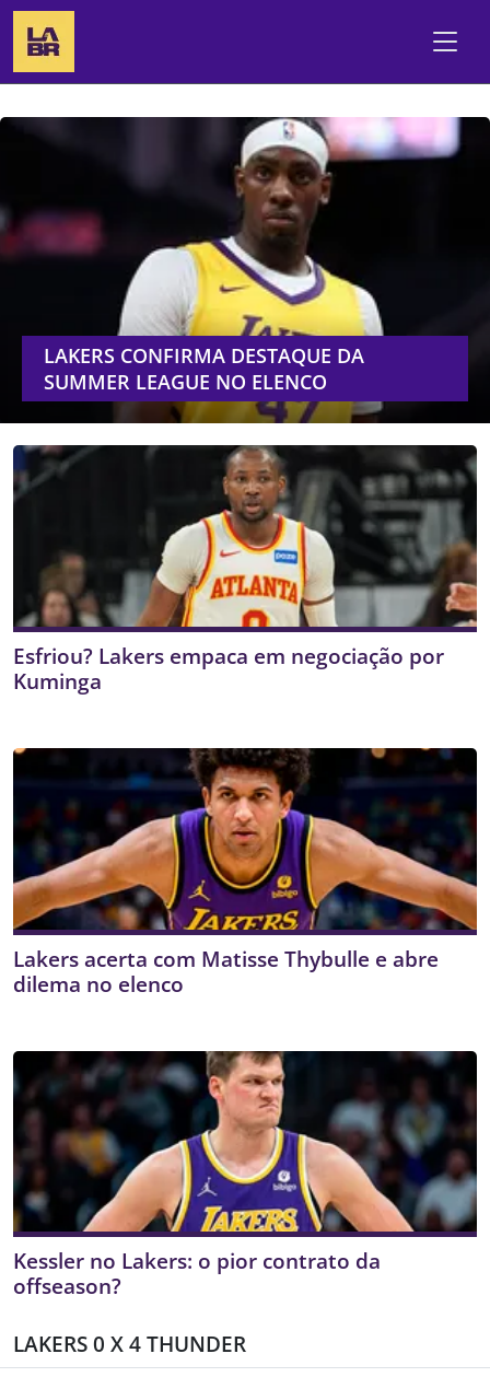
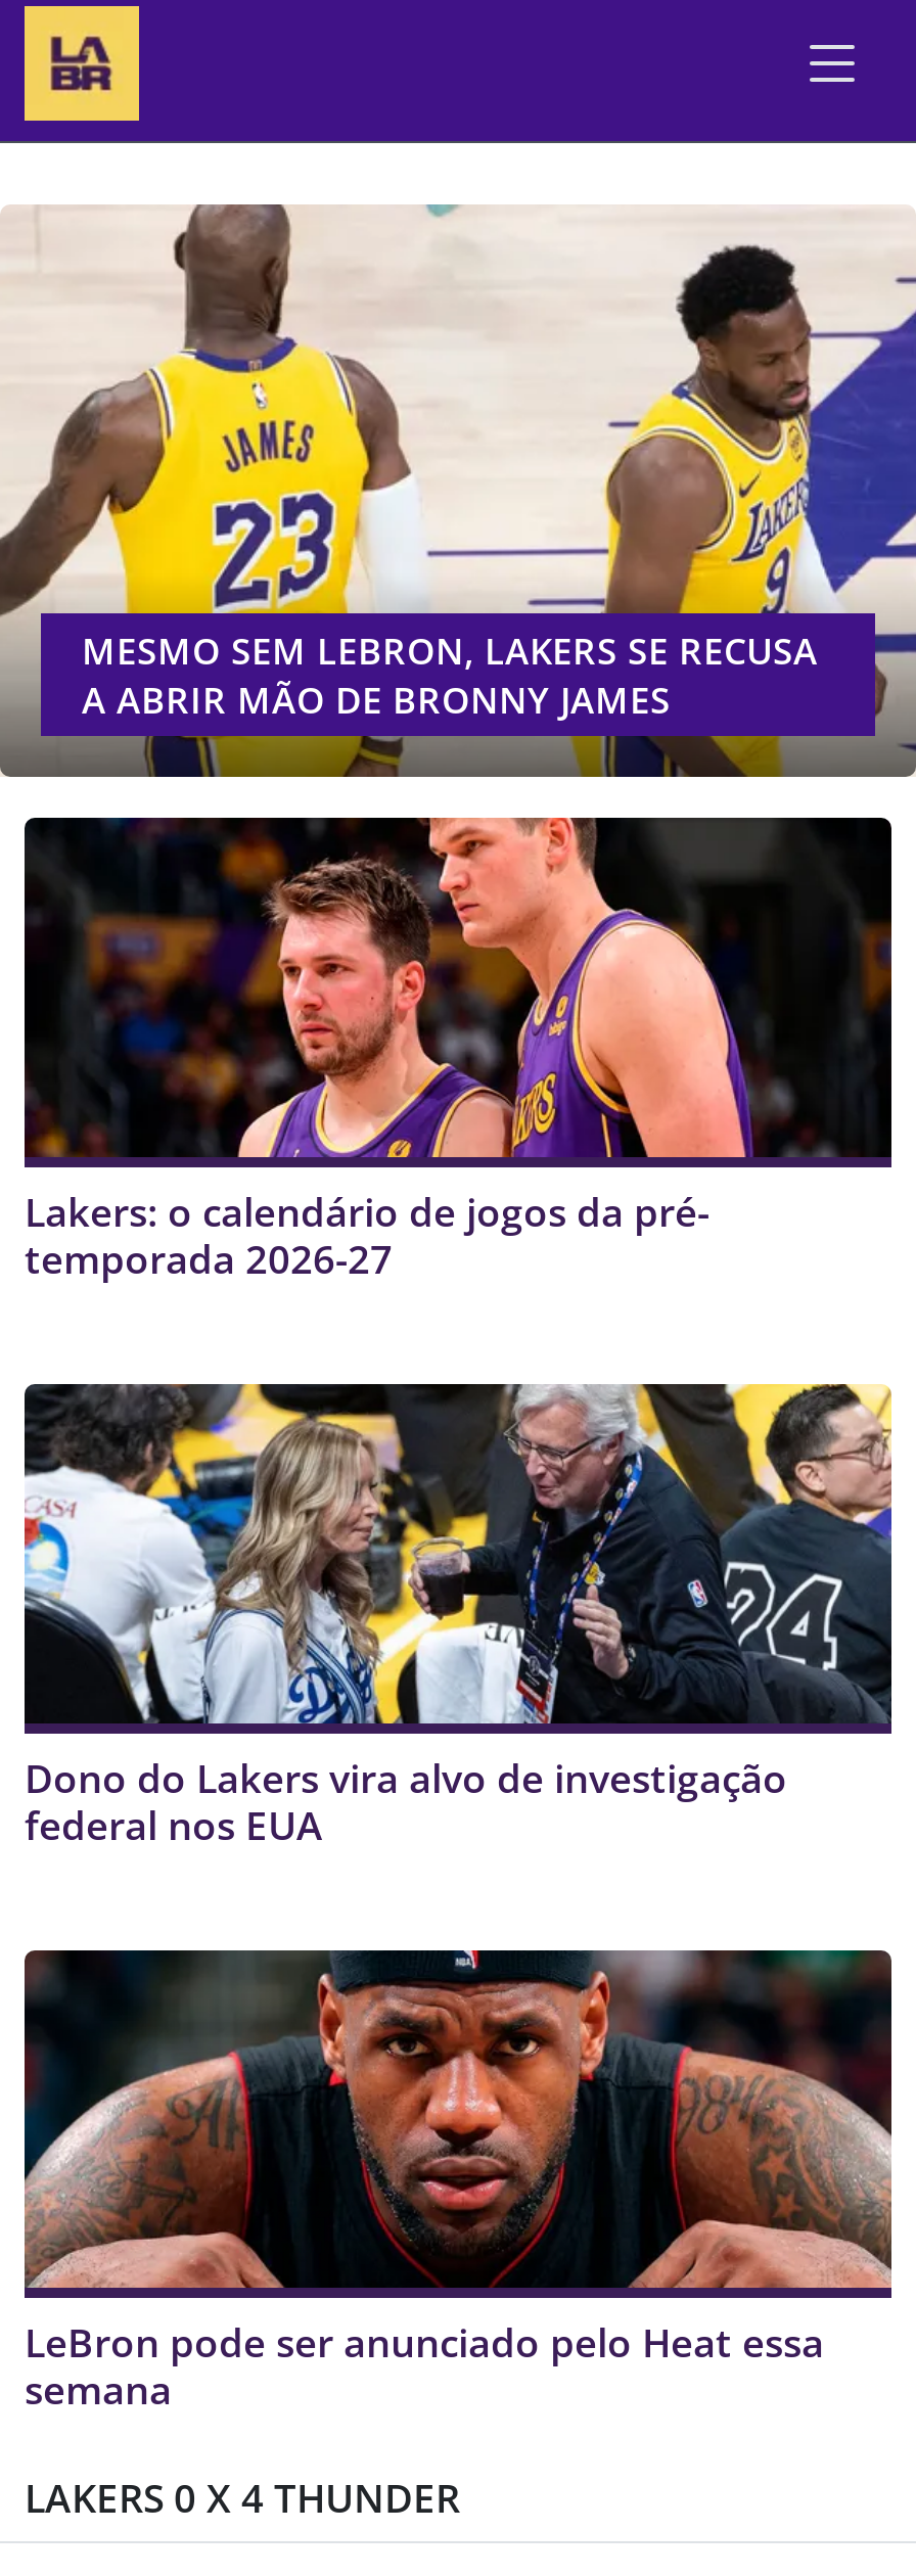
[3,116,487,424] [image] | LAKERS CONFIRMA DESTAQUE DA | SUMMER LEAGUE NO ELENCO -> [6,202,910,779] [image] | MESMO SEM LEBRON, LAKERS SE RECUSA | A ABRIR MÃO DE BRONNY JAMES
[13,444,478,696] [image] | Esfriou? Lakers empaca em negociação por | Kuminga -> [25,816,894,1286] [image] | Lakers: o calendário de jogos da pré- | temporada 2026-27
[12,747,478,998] [image] | Lakers acerta com Matisse Thybulle e abre | dilema no elenco -> [22,1382,894,1851] [image] | Dono do Lakers vira alvo de investigação | federal nos EUA
[12,1050,478,1301] [image] | Kessler no Lakers: o pior contrato da | offseason? -> [22,1948,894,2417] [image] | LeBron pode ser anunciado pelo Heat essa | semana

